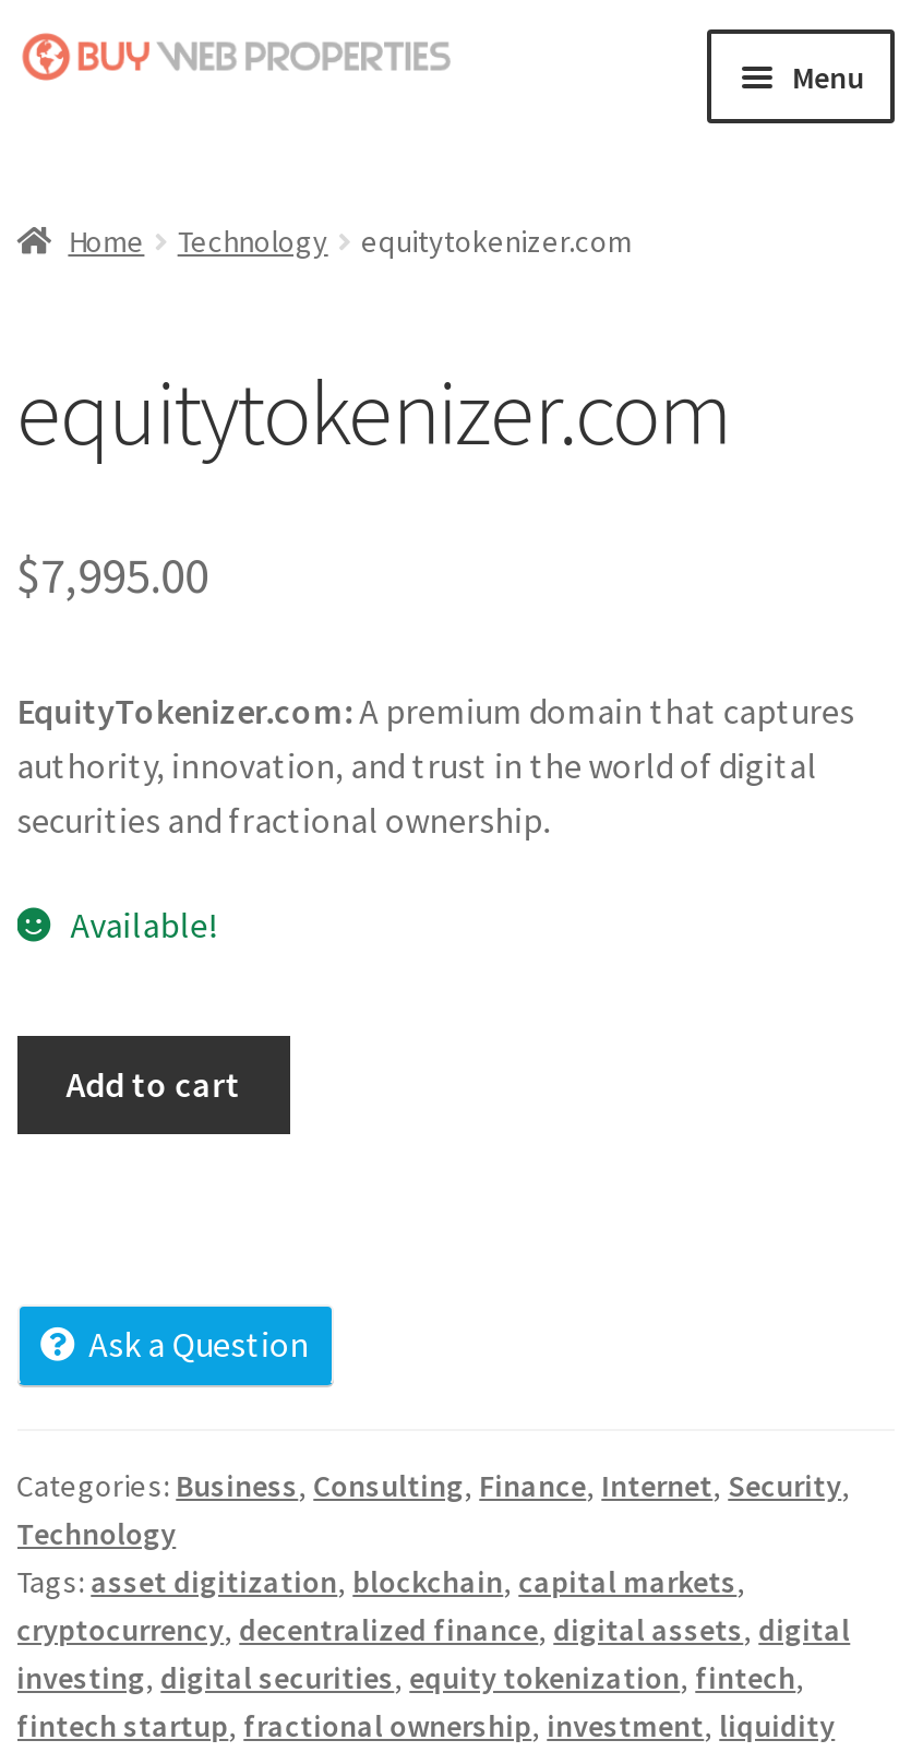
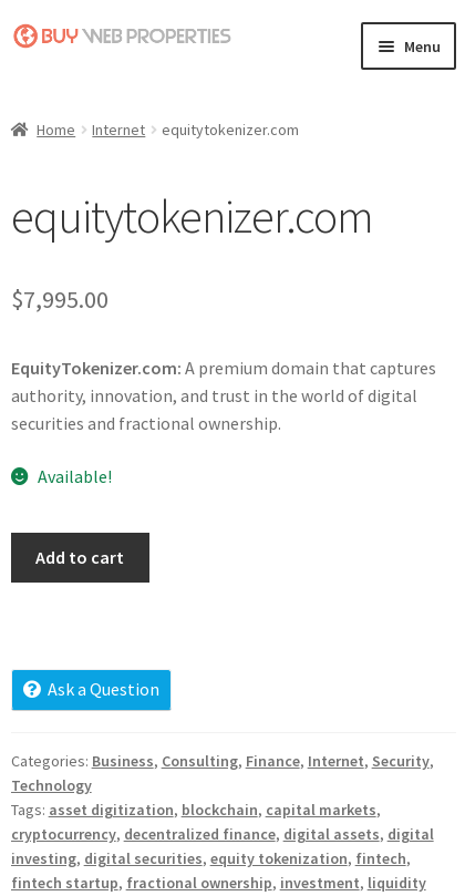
[177,222,328,261] Technology -> [92,120,145,140] Internet

